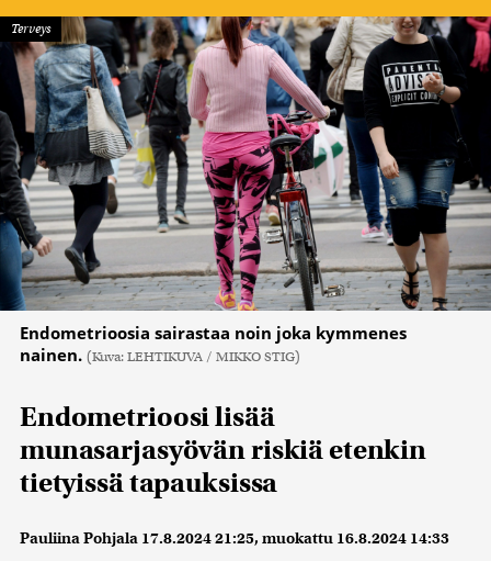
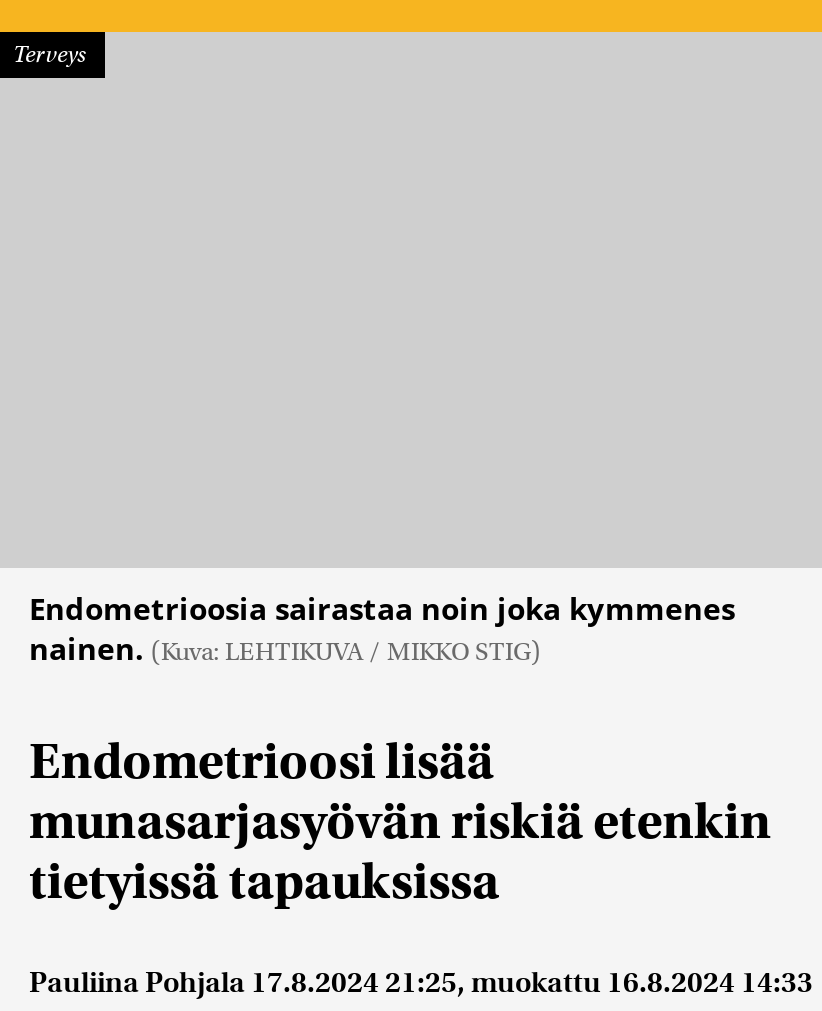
[3,15,488,312] [image] -> none

